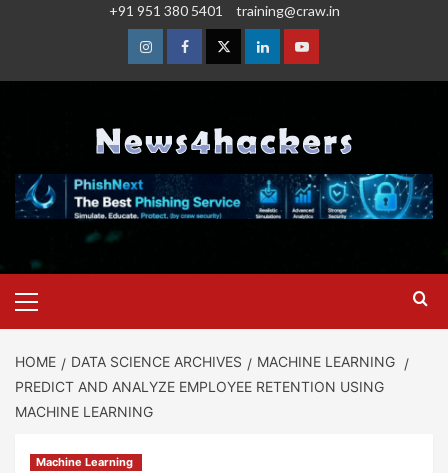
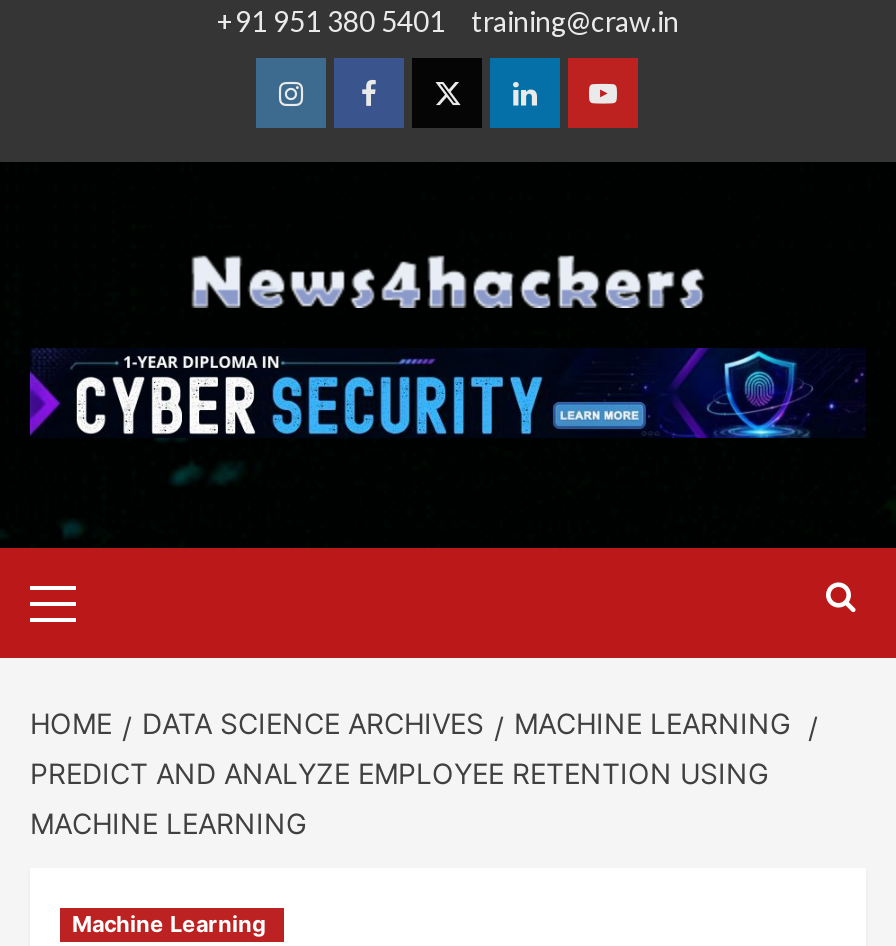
[15,173,433,220] [image] -> [28,348,864,440] [image]

